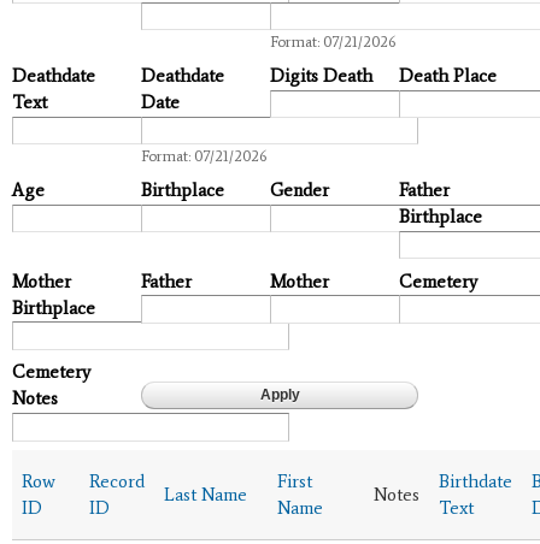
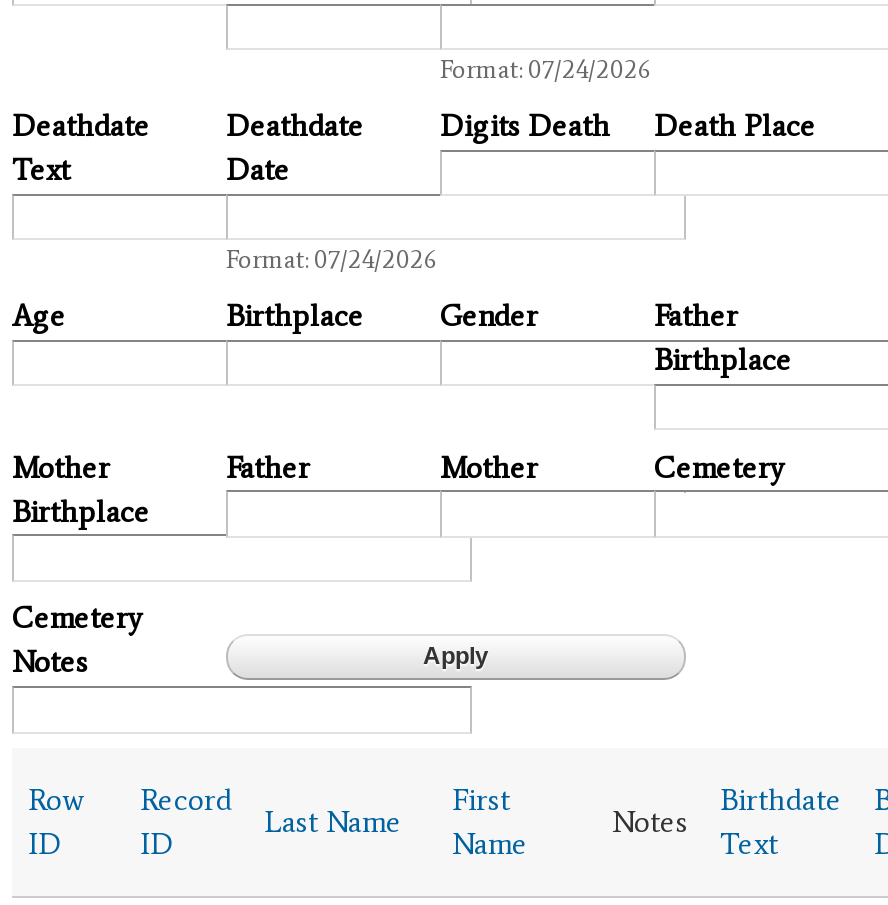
[270,33,395,51] Format: 07/21/2026 -> [440,55,650,85] Format: 07/24/2026
[141,147,266,165] Format: 07/21/2026 -> [226,244,436,274] Format: 07/24/2026

